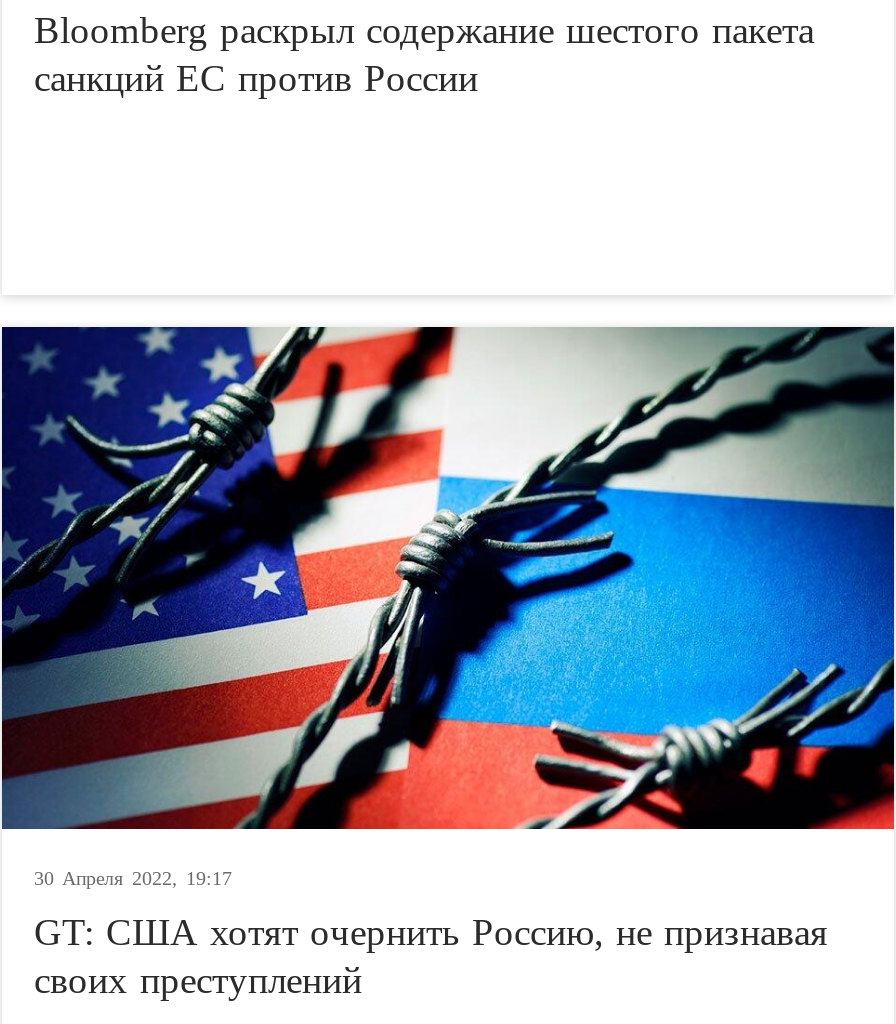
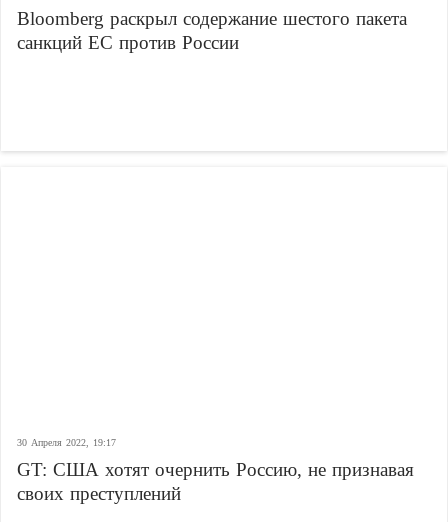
[6,325,890,831] [image] -> none

